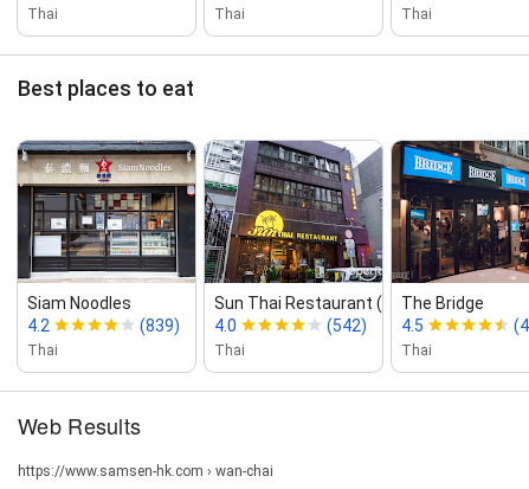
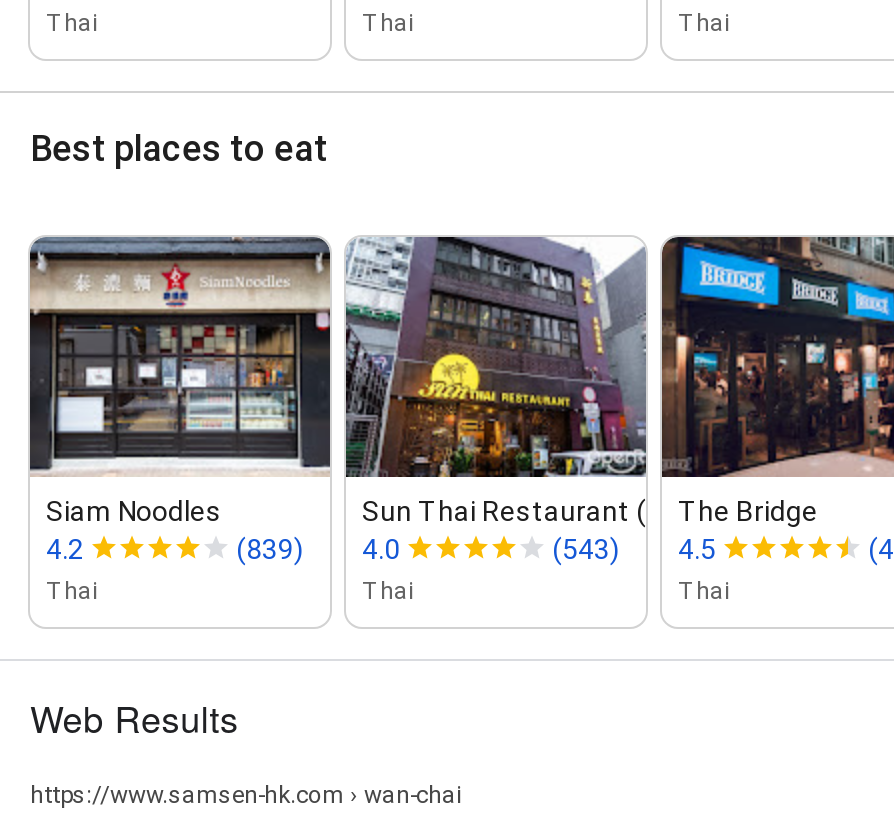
[327,316,424,335] (542) 4.5 -> [552,532,716,564] (543) 4.5

